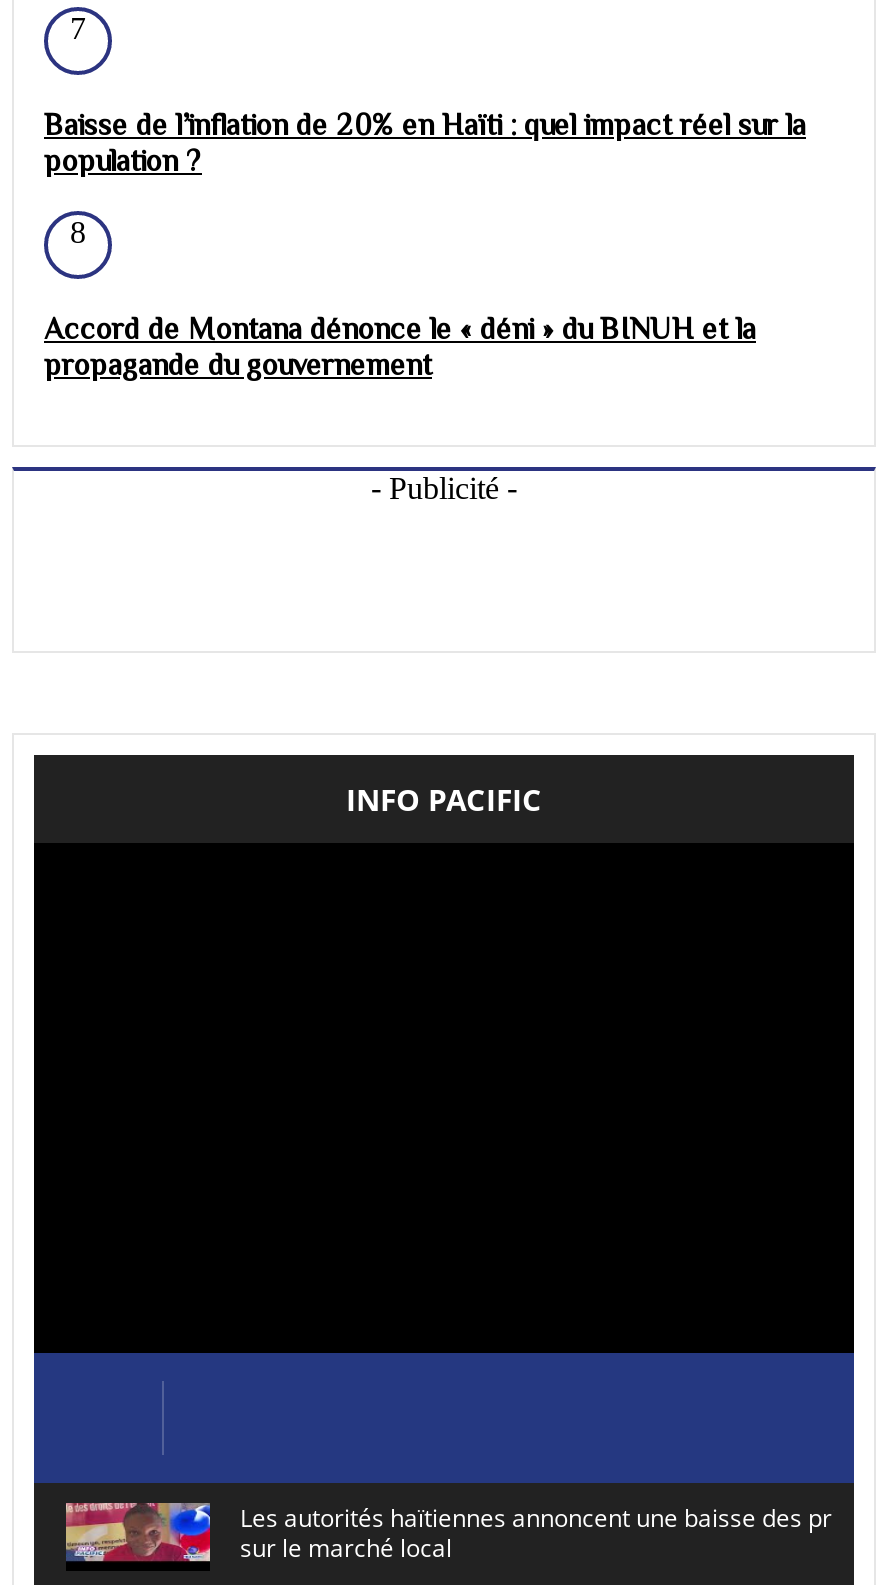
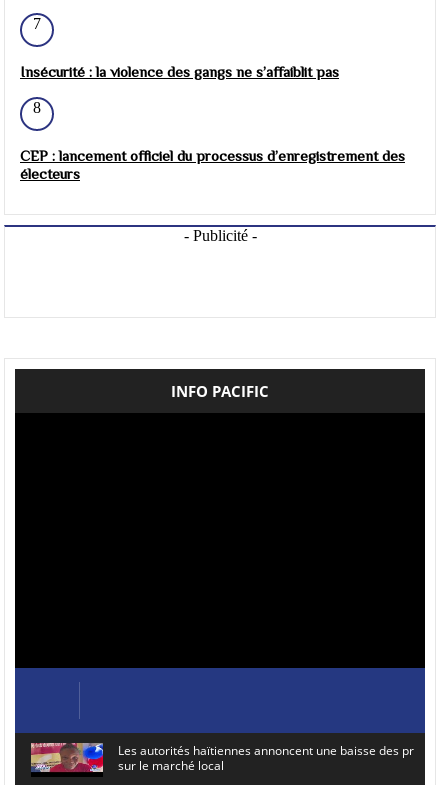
[44,107,806,177] Baisse de l’inflation de 20% en Haïti : quel impact réel sur la | population ? -> [20,63,339,80] Insécurité : la violence des gangs ne s’affaiblit pas
[44,311,756,381] Accord de Montana dénonce le « déni » du BINUH et la | propagande du gouvernement -> [20,147,405,182] CEP : lancement officiel du processus d’enregistrement des | électeurs

